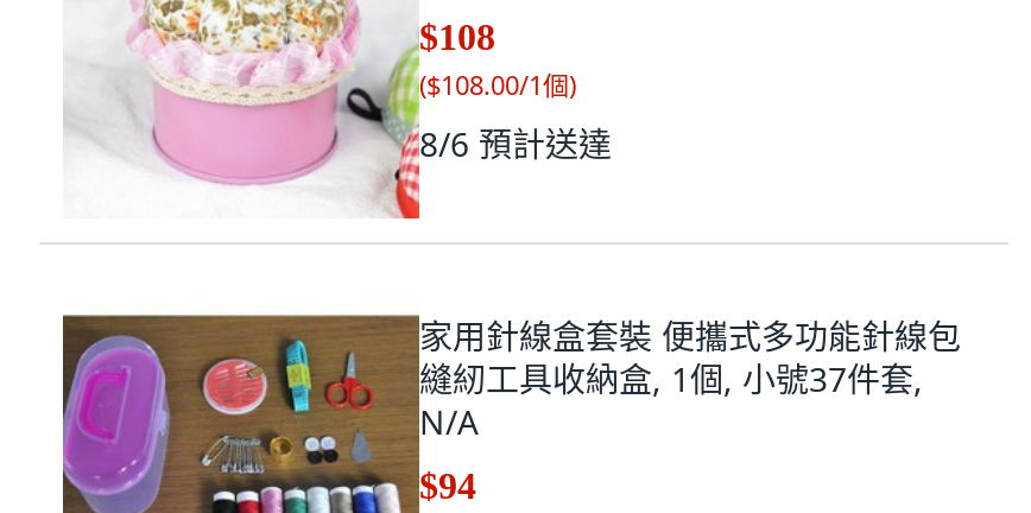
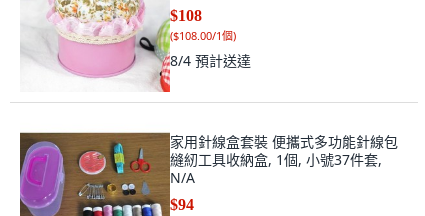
[419,121,612,166] 8/6預計送達 -> [170,51,251,70] 8/4預計送達

